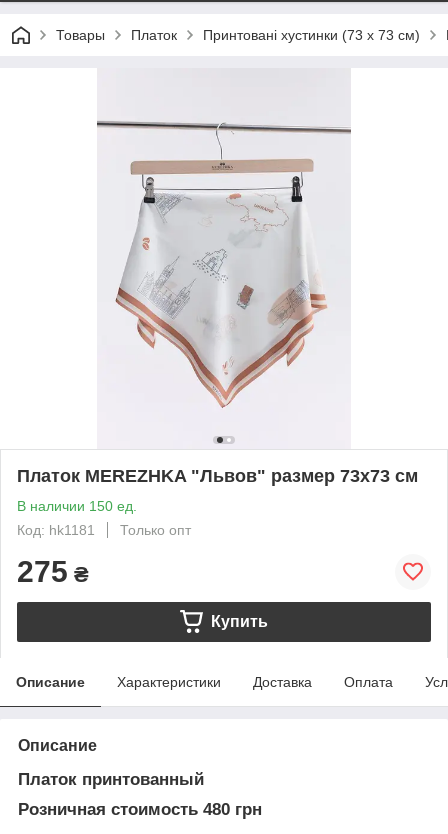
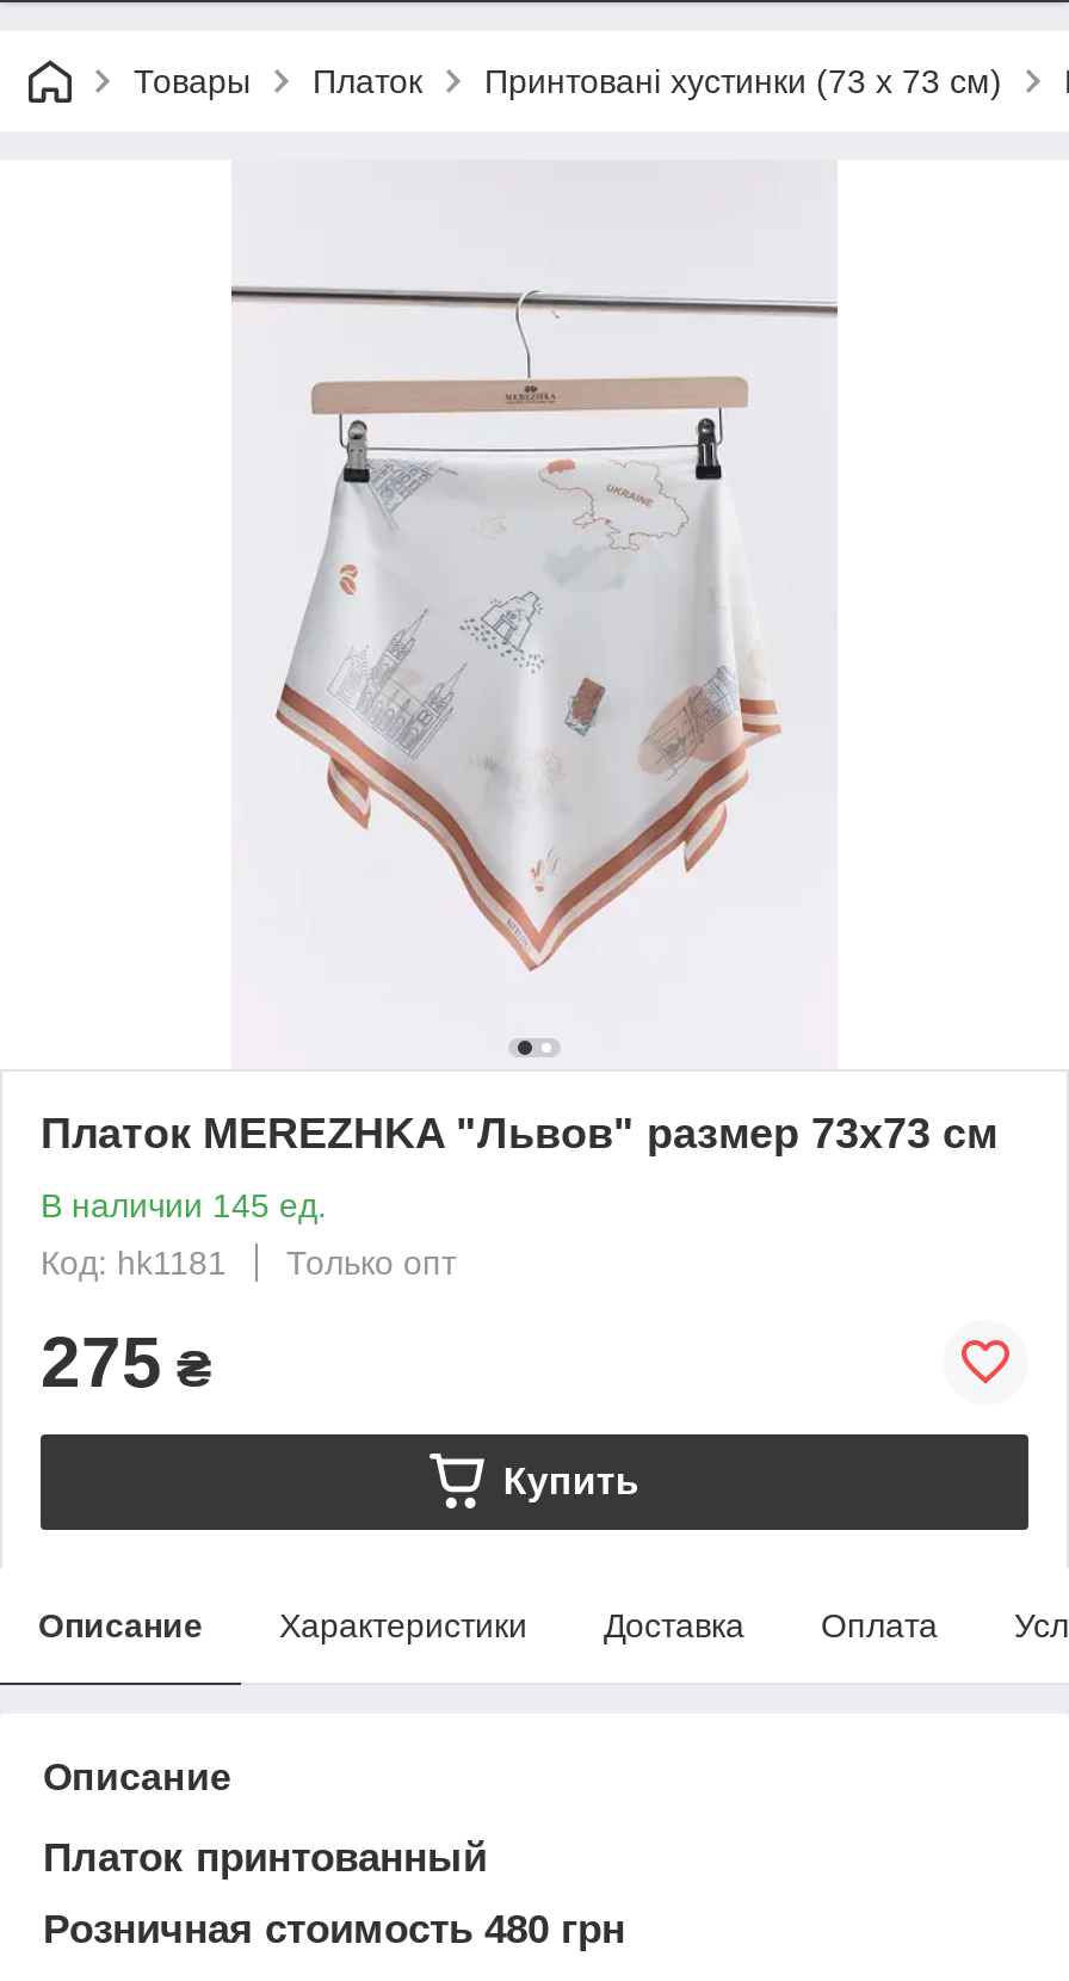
[17,498,137,514] В наличии 150 ед. -> [41,1186,327,1224] В наличии 145 ед.

